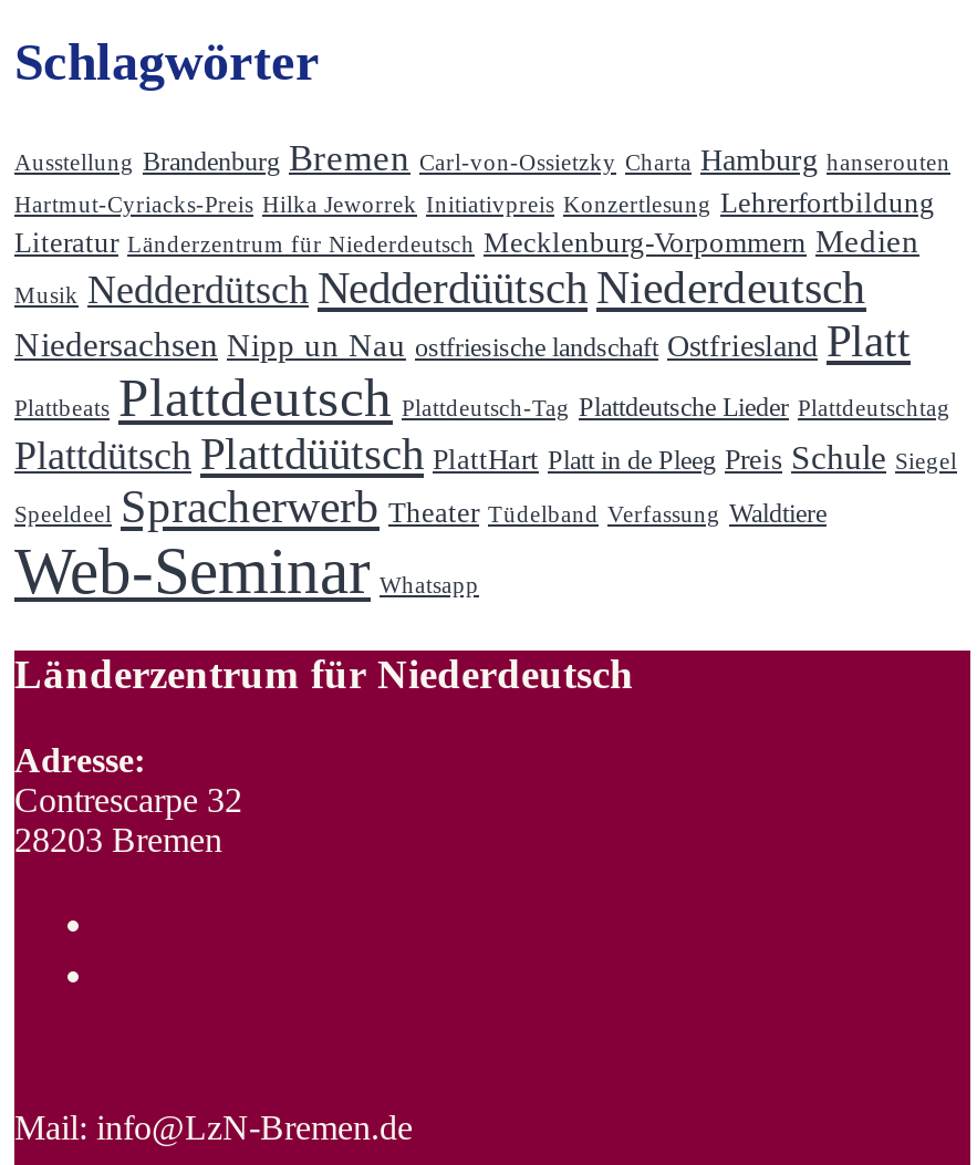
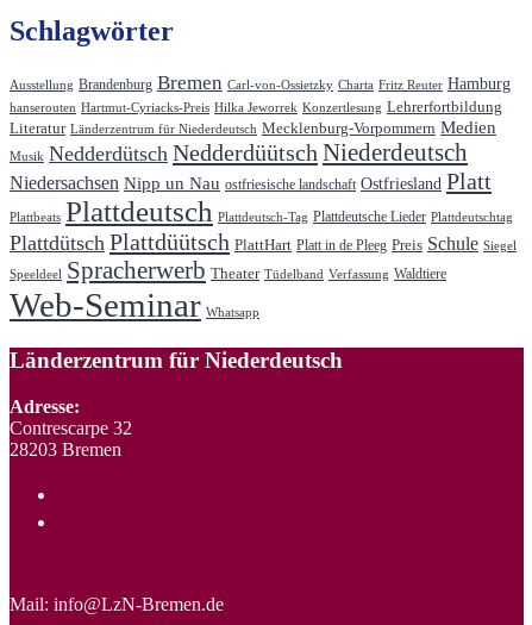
[14,138,950,220] Ausstellung Brandenburg Bremen Carl-von-Ossietzky Charta Hamburg hanserouten | Hartmut-Cyriacks-Preis Hilka Jeworrek Initiativpreis Konzertlesung Lehrerfortbildung -> [10,72,511,116] Ausstellung Brandenburg Bremen Carl-von-Ossietzky Charta Fritz Reuter Hamburg | hanserouten Hartmut-Cyriacks-Preis Hilka Jeworrek Konzertlesung Lehrerfortbildung

